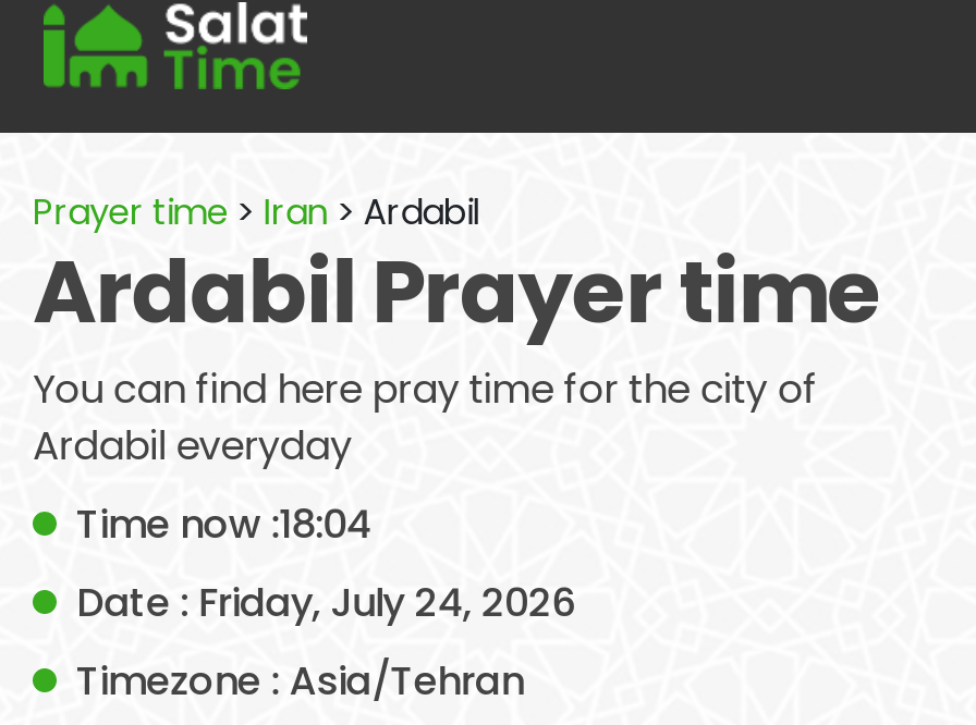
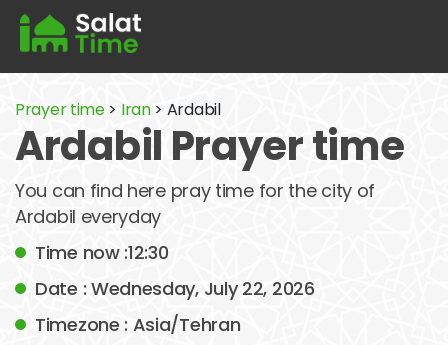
[76,496,371,551] Time now :18:04 -> [35,240,168,265] Time now :12:30
[76,575,574,629] Date : Friday, July 24, 2026 -> [35,276,315,301] Date : Wednesday, July 22, 2026

